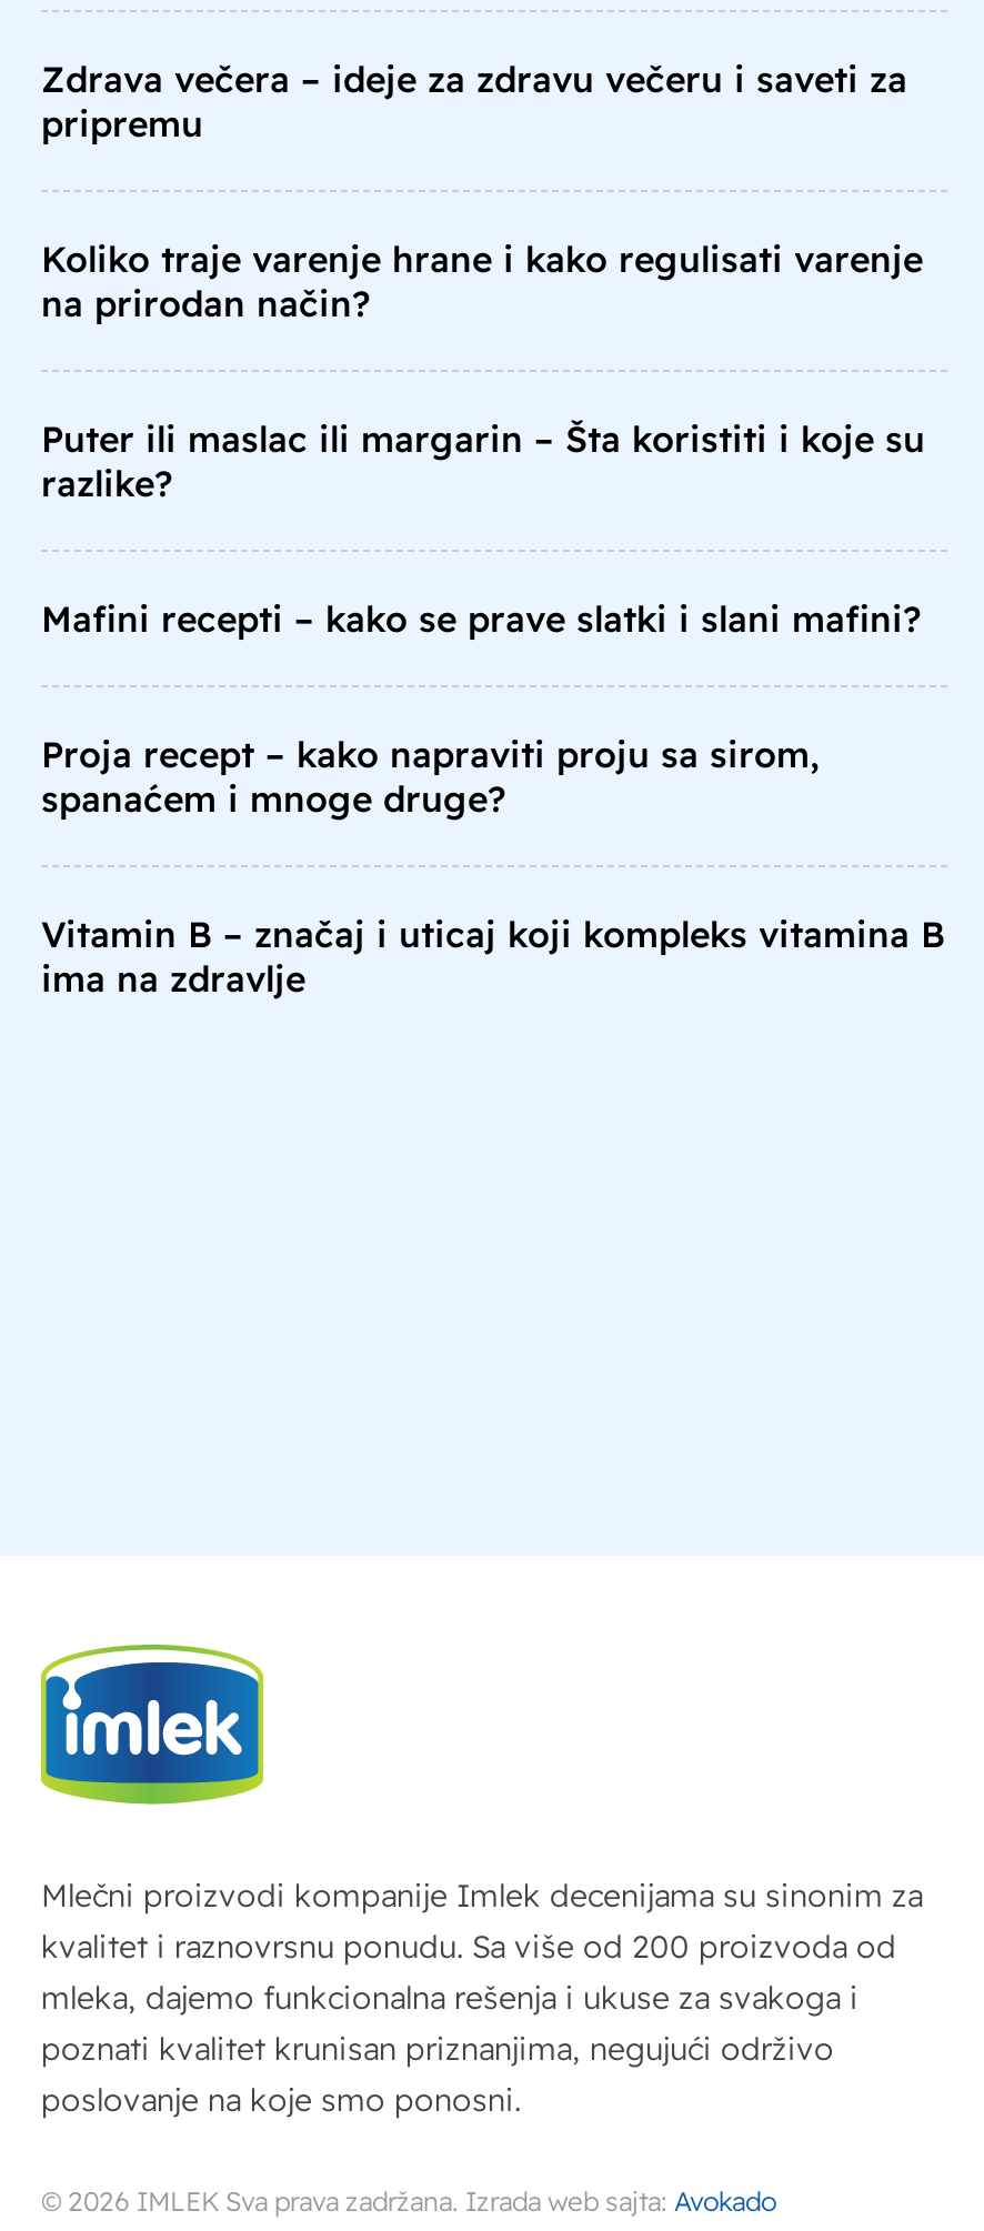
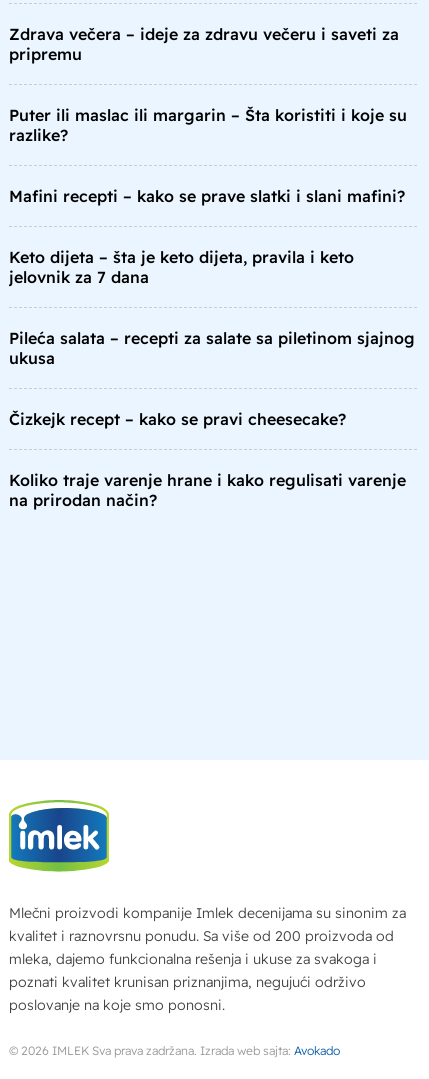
moved [41,237,923,326] -> [9,470,406,510]: Koliko traje varenje hrane i kako regulisati varenje | na prirodan način?
moved [41,417,925,641] -> [9,105,407,206]: Puter ili maslac ili margarin – Šta koristiti i koje su | razlike? | Mafini recepti – kako se prave slatki i slani mafini?
[41,732,945,1001] Proja recept – kako napraviti proju sa sirom, | spanaćem i mnoge druge? | Vitamin B – značaj i uticaj koji kompleks vitamina B | ima na zdravlje -> [9,247,415,429] Keto dijeta – šta je keto dijeta, pravila i keto | jelovnik za 7 dana | Pileća salata – recepti za salate sa piletinom sjajnog | ukusa | Čizkejk recept – kako se pravi cheesecake?

